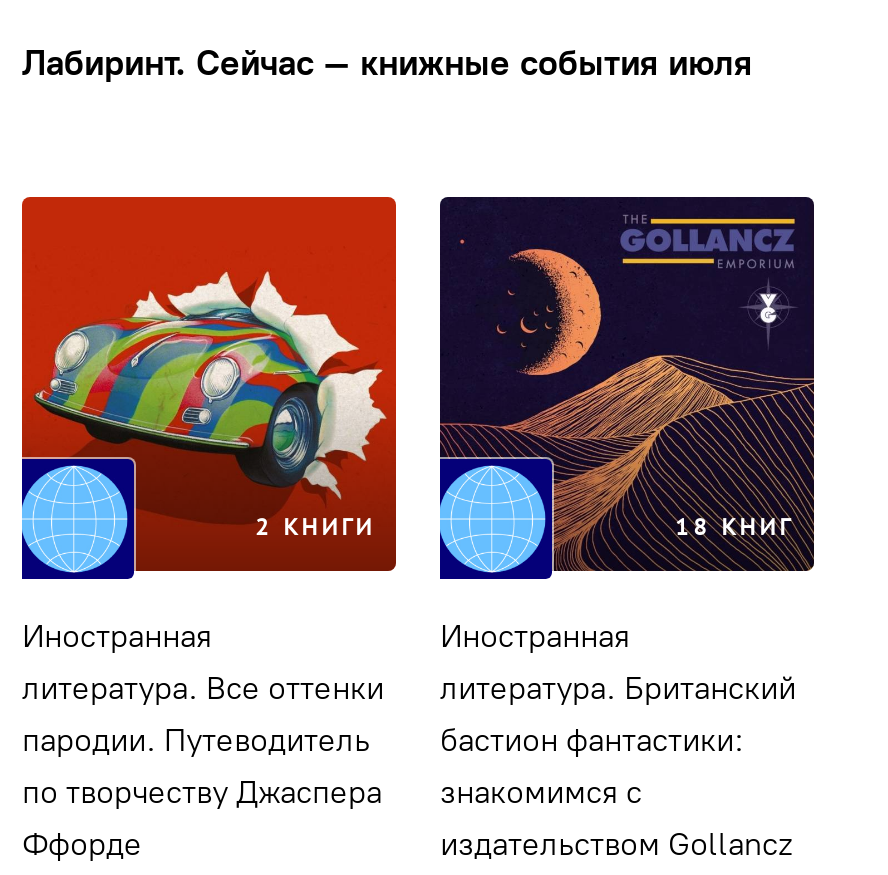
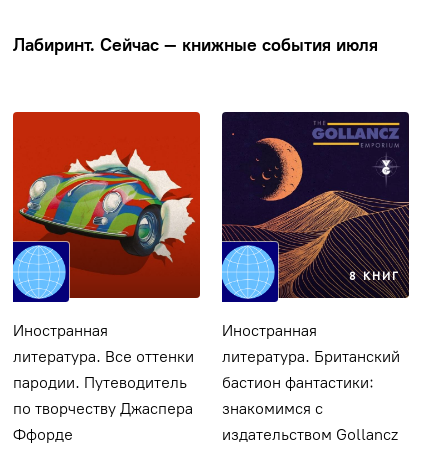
[255,513,375,541] 2 КНИГИ -> none
[675,513,793,541] 18 КНИГ -> [349,269,399,283] 8 КНИГ

